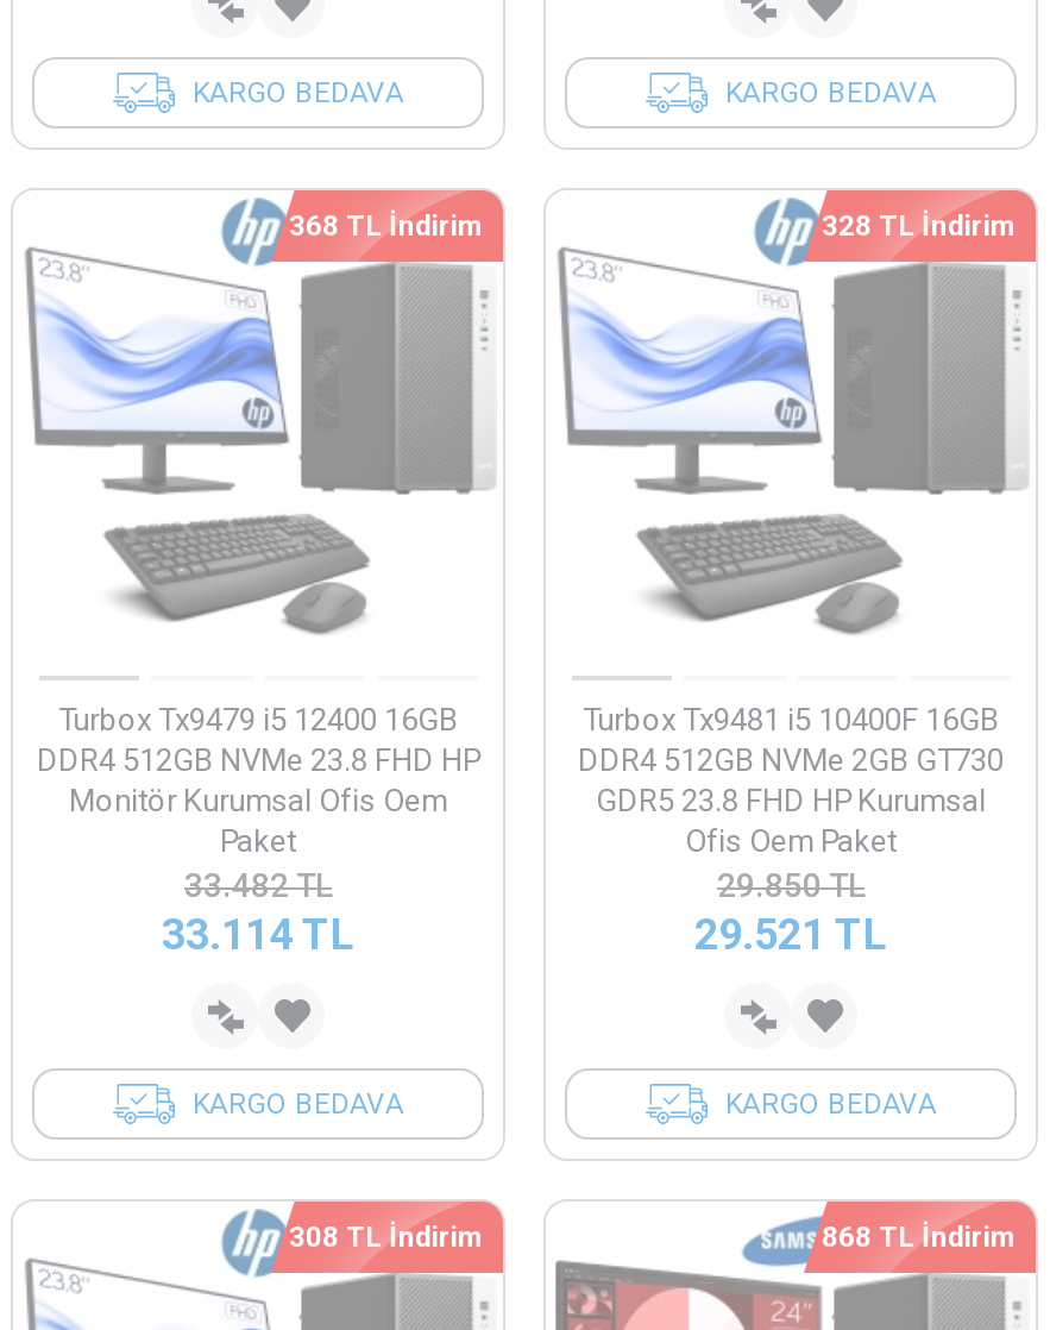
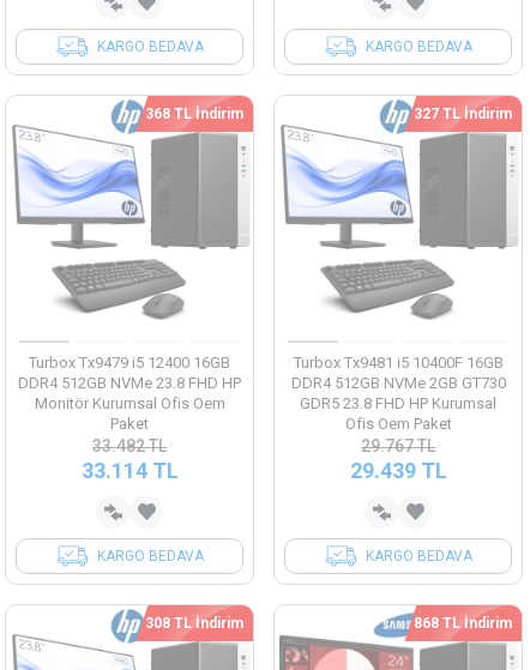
[822,209,1017,243] 328 TL İndirim -> [414,105,512,122] 327 TL İndirim
[717,866,864,904] 29.850TL -> [361,436,435,455] 29.767TL
[694,909,887,959] 29.521 TL -> [350,458,447,483] 29.439 TL

